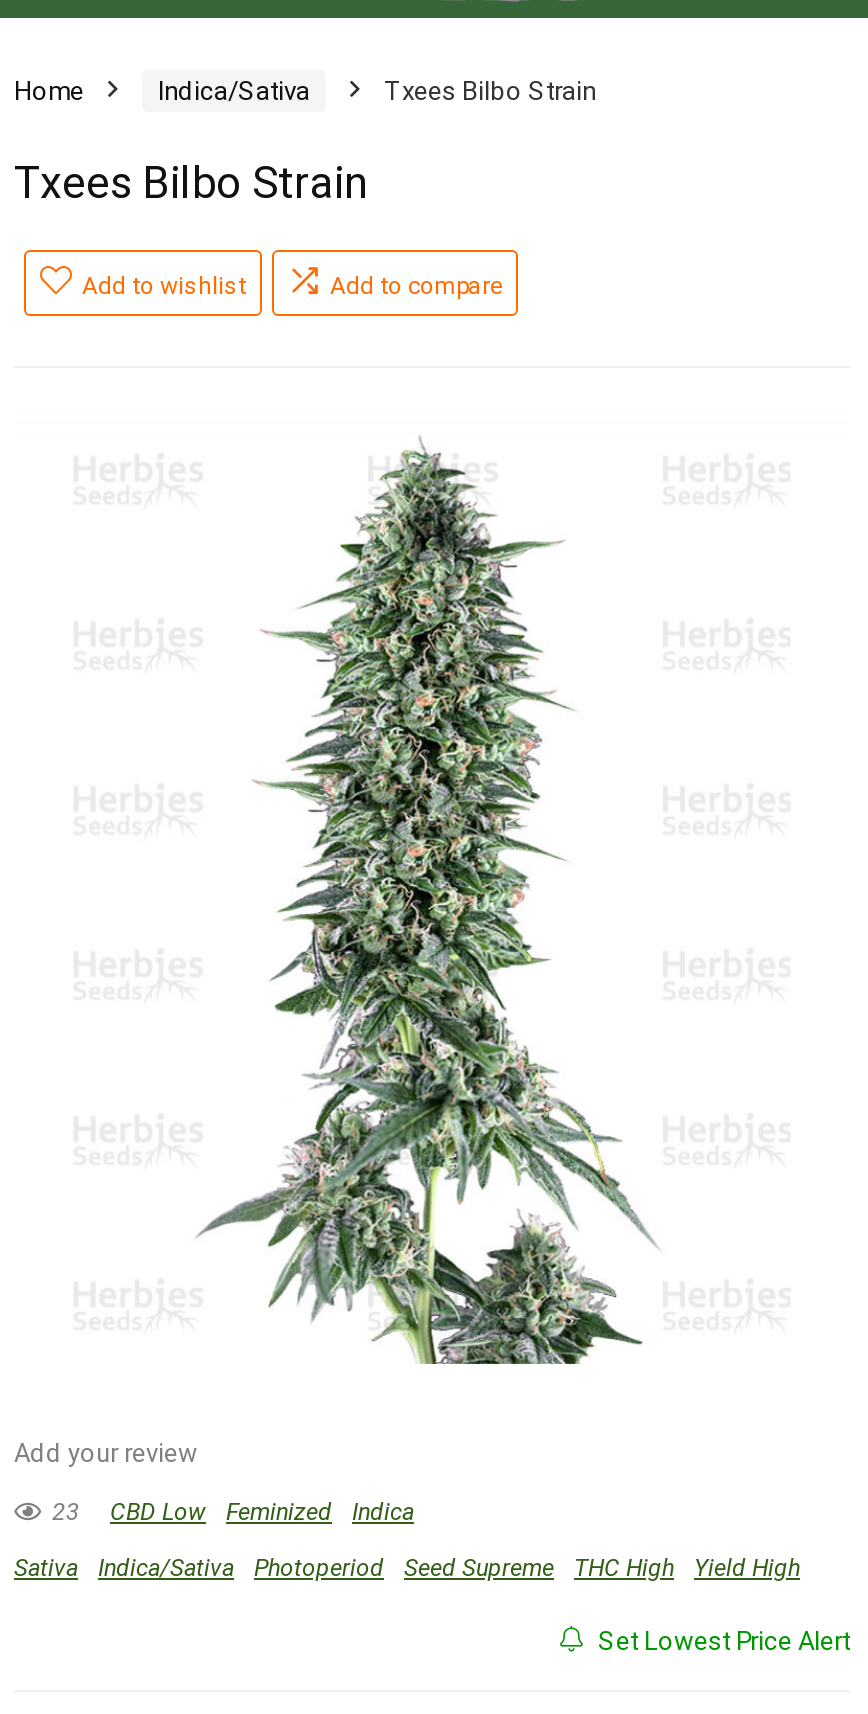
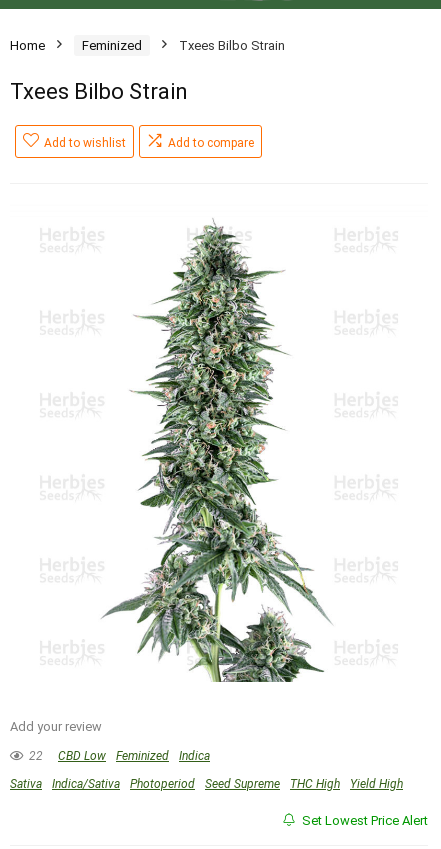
[158,76,310,106] Indica/Sativa -> [82,38,142,53] Feminized
[52,1497,414,1525] 23 CBD Low Feminized Indica -> [29,749,210,763] 22 CBD Low Feminized Indica

